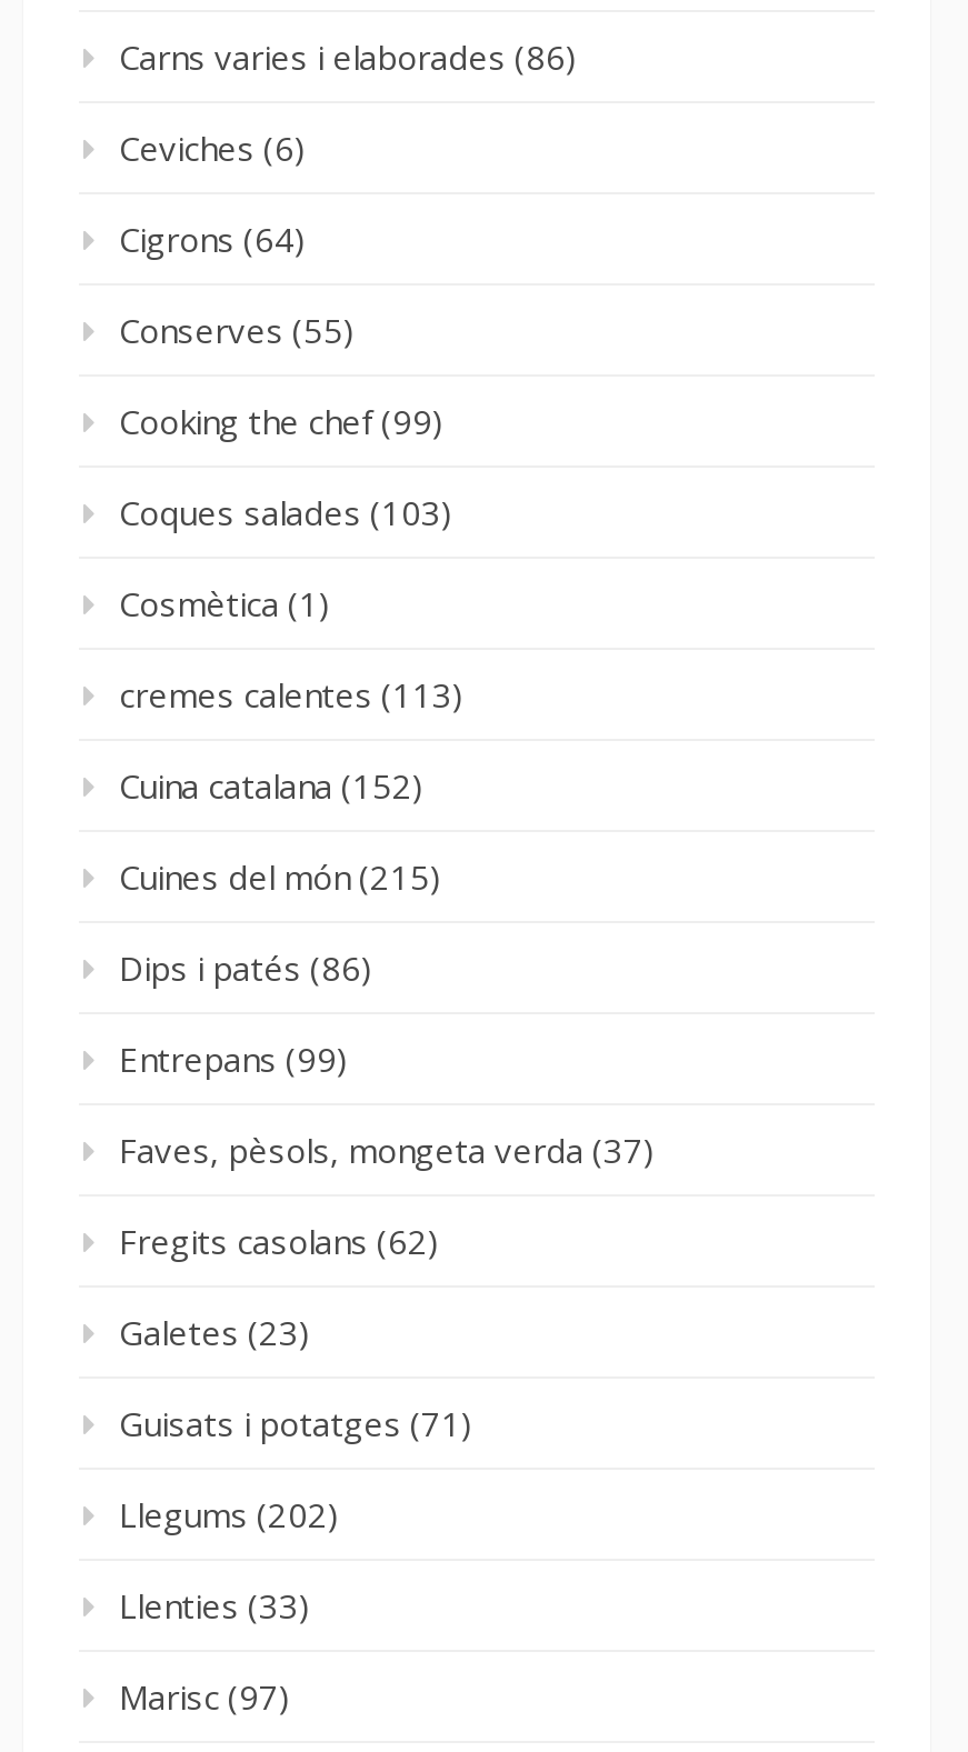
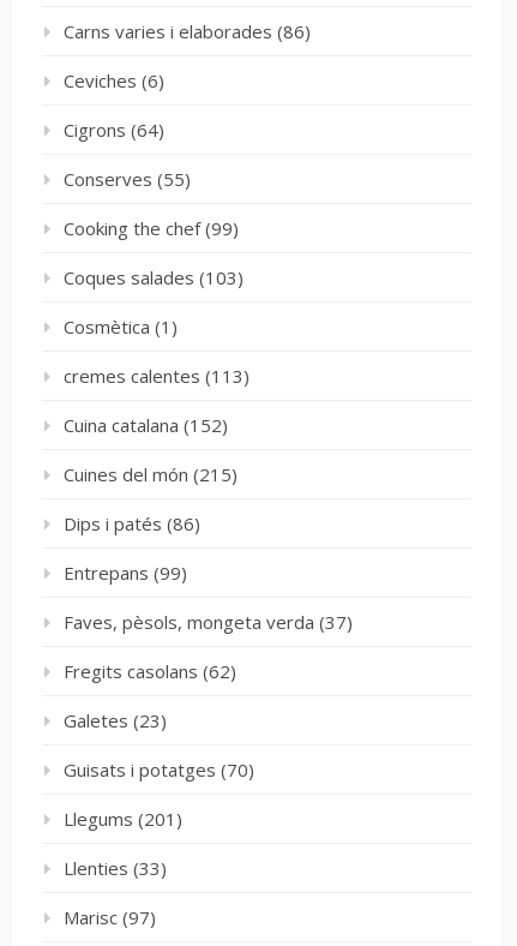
[119,1400,472,1445] Guisats i potatges (71) -> [64,757,254,781] Guisats i potatges (70)
[119,1492,339,1536] Llegums (202) -> [64,807,182,831] Llegums (201)

